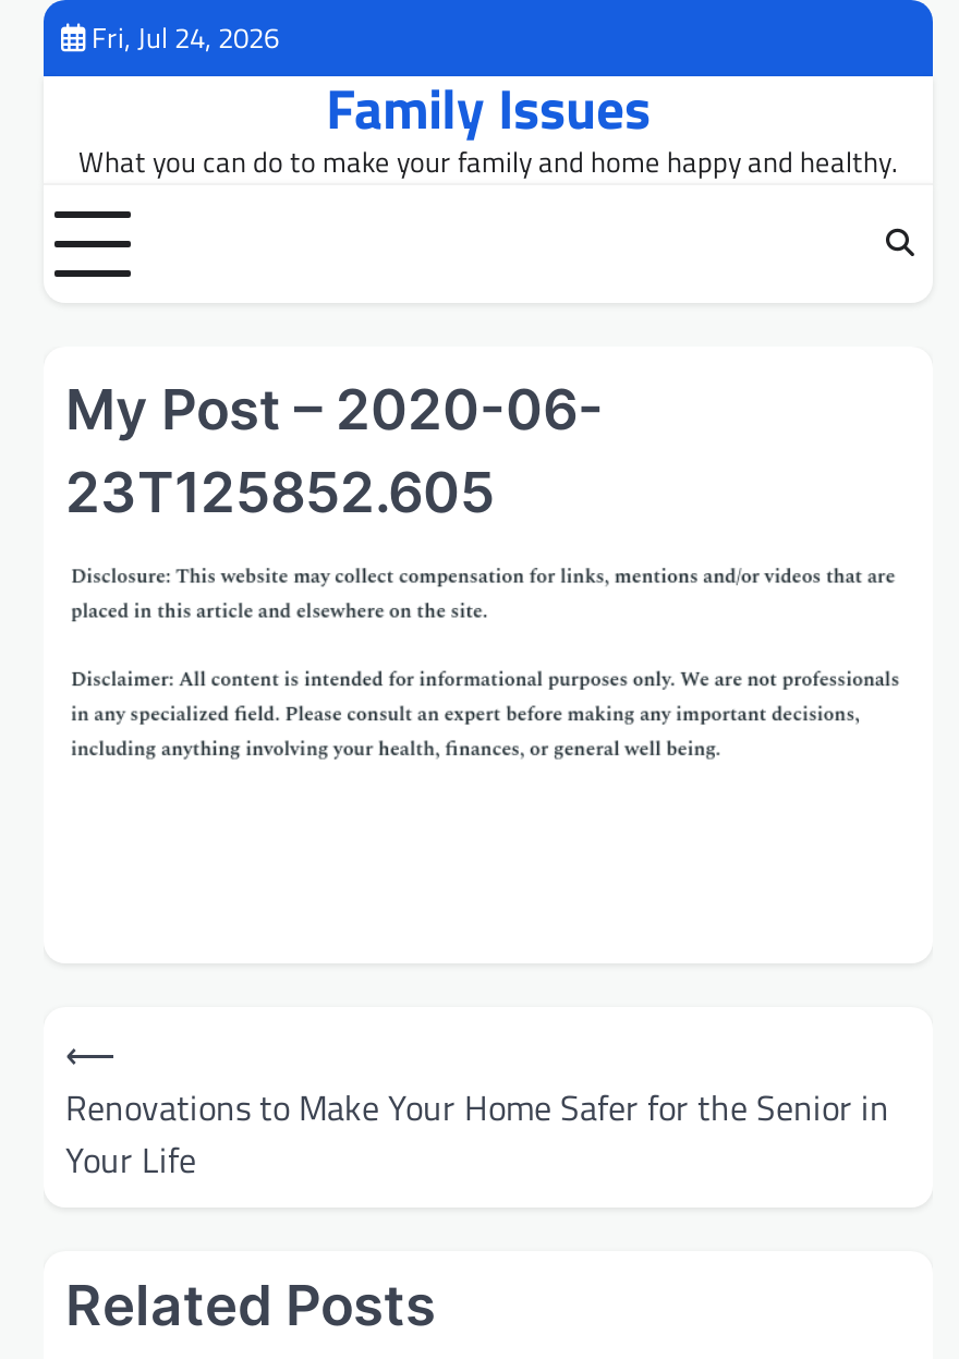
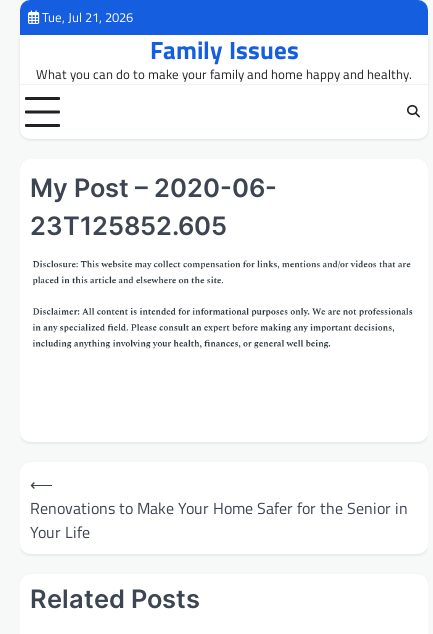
[92,15,279,59] Fri, Jul 24, 2026 -> [42,7,133,27] Tue, Jul 21, 2026

